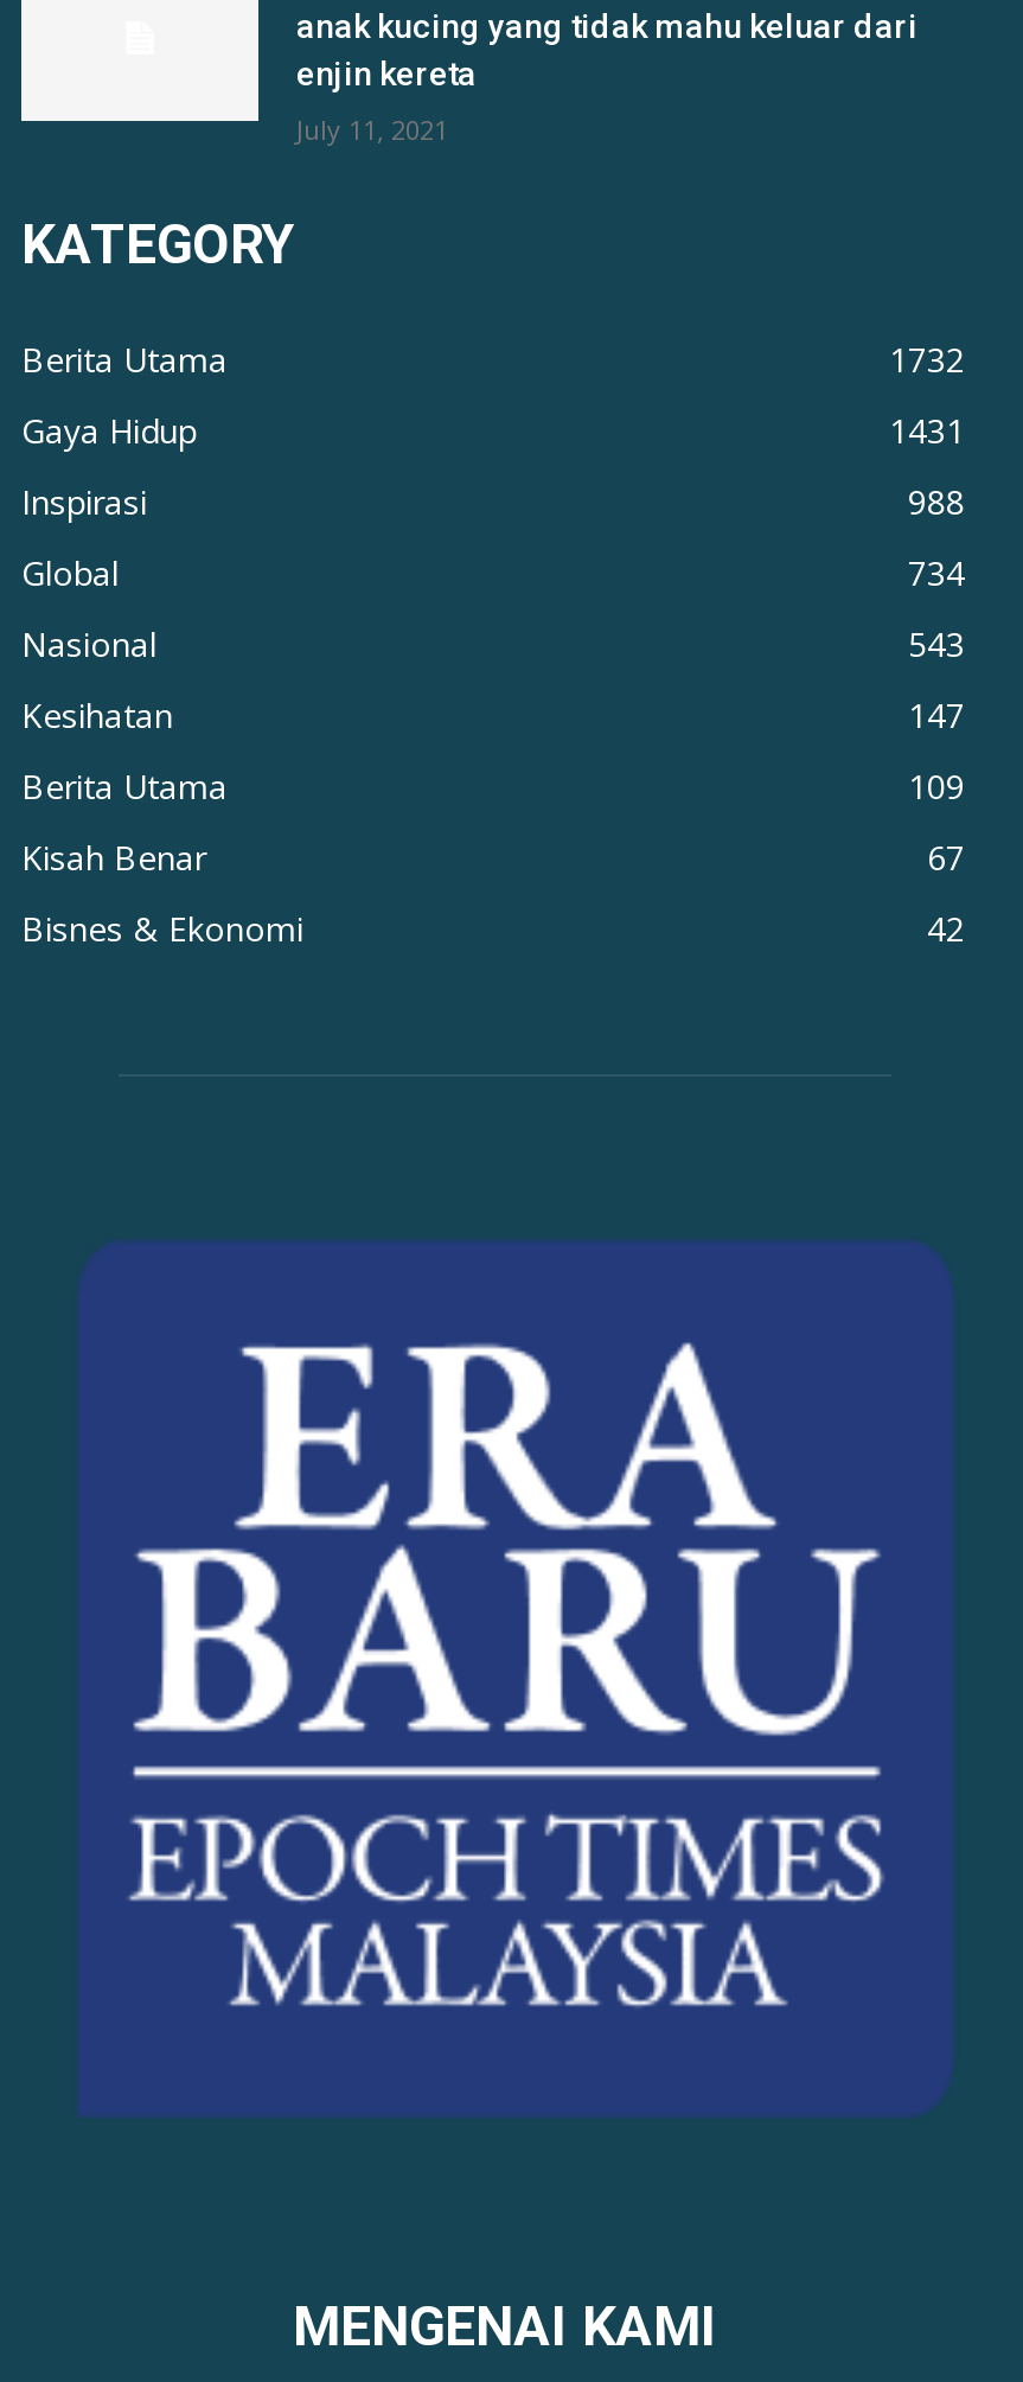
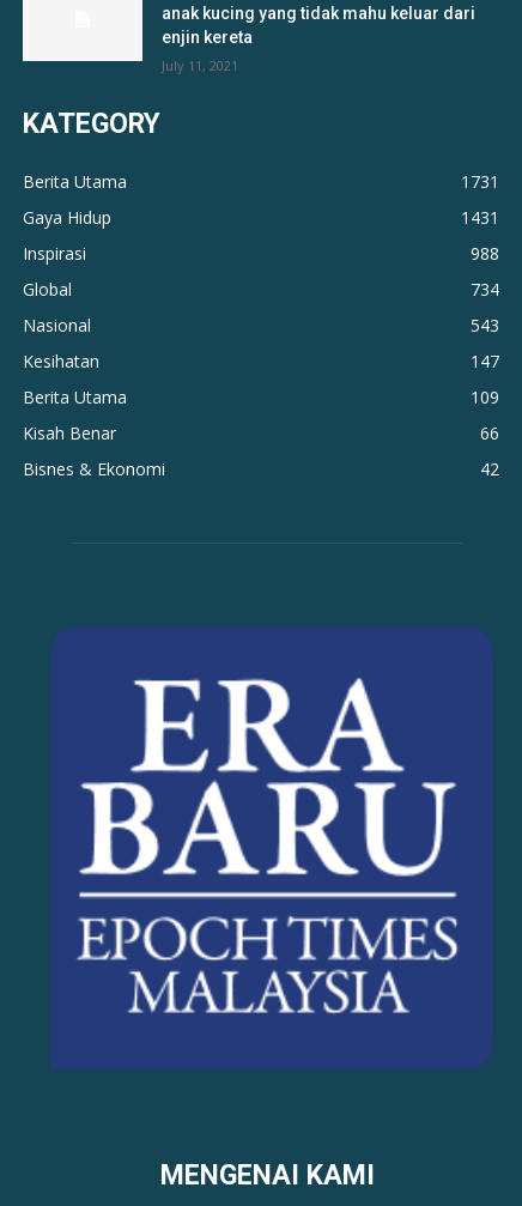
[889,337,965,382] 1732 -> [461,170,499,193] 1731
[927,835,965,880] 67 -> [480,422,499,444] 66

